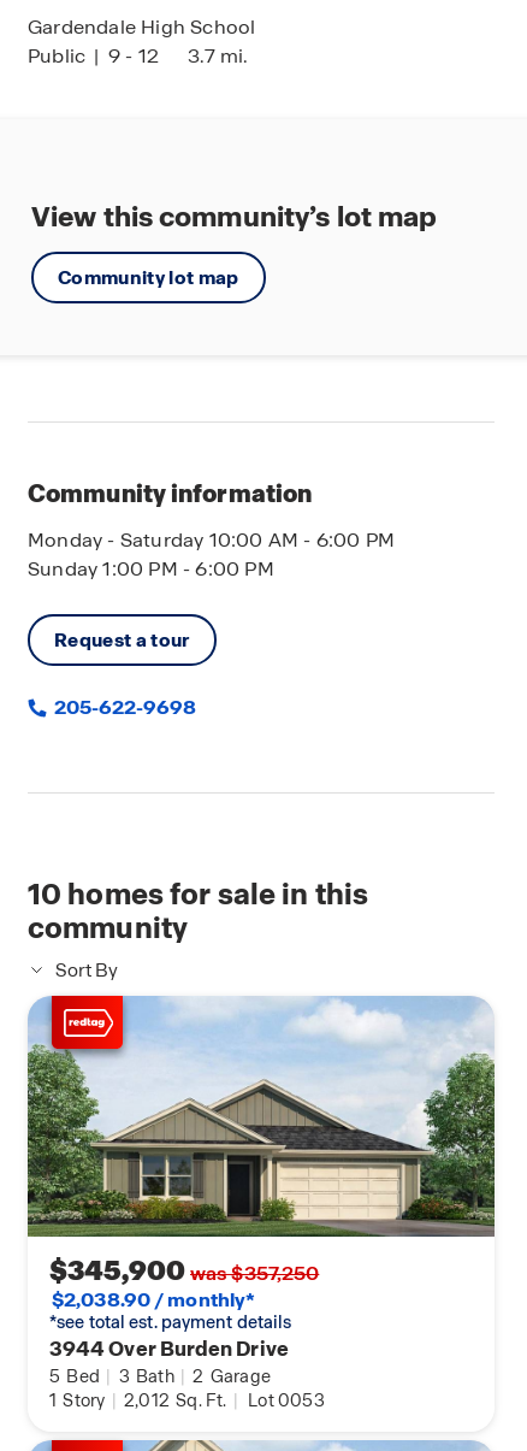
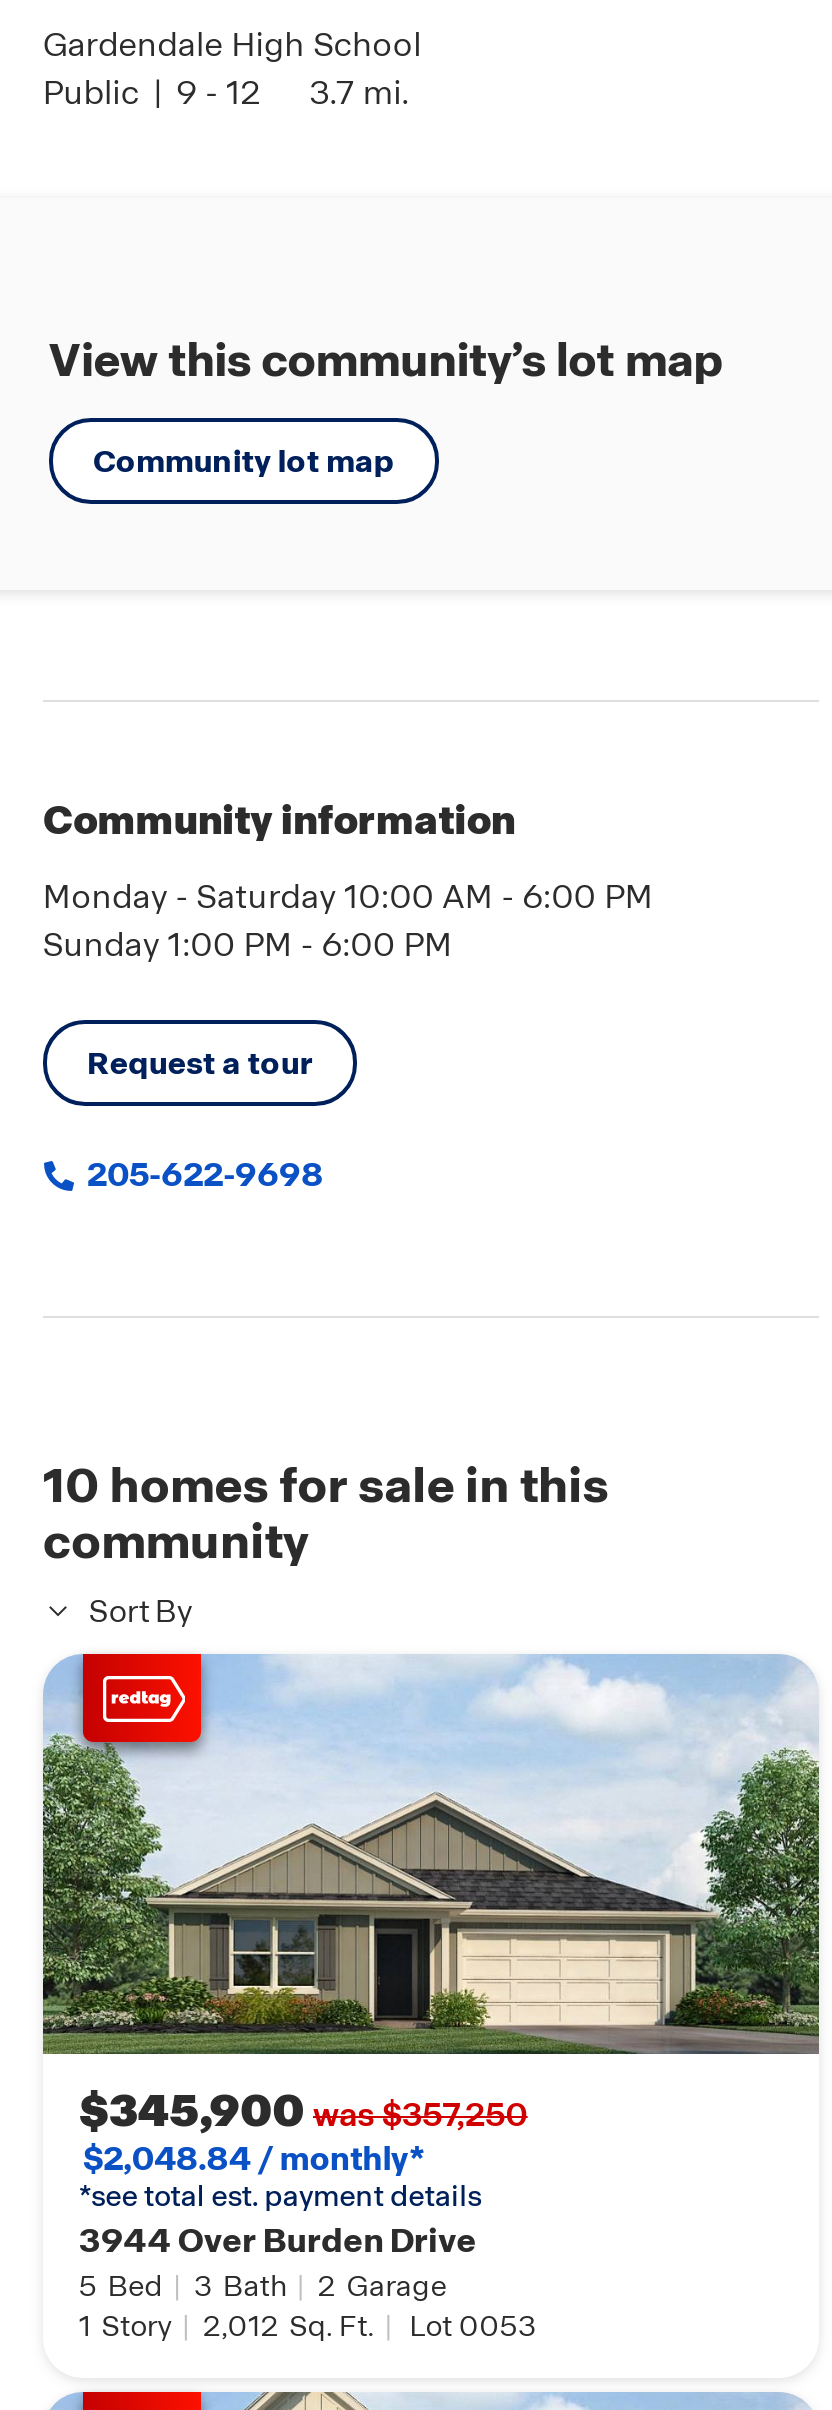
[52,1287,255,1313] $2,038.90 / monthly* -> [83,2138,425,2180] $2,048.84 / monthly*

